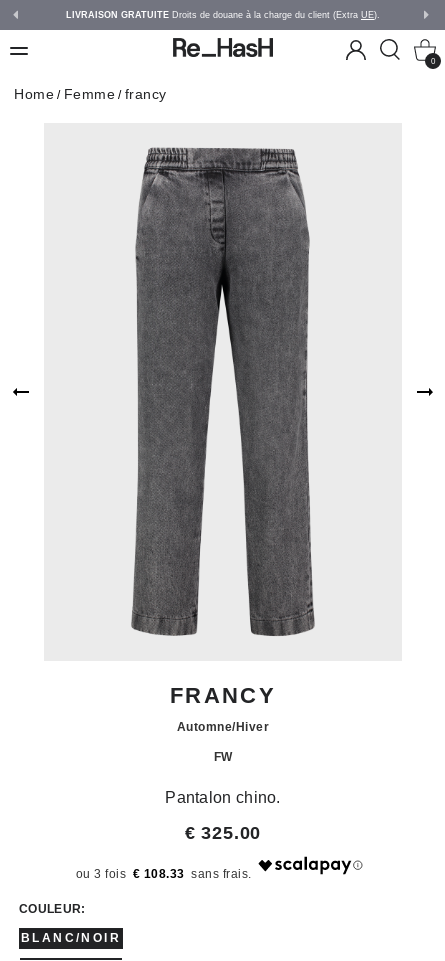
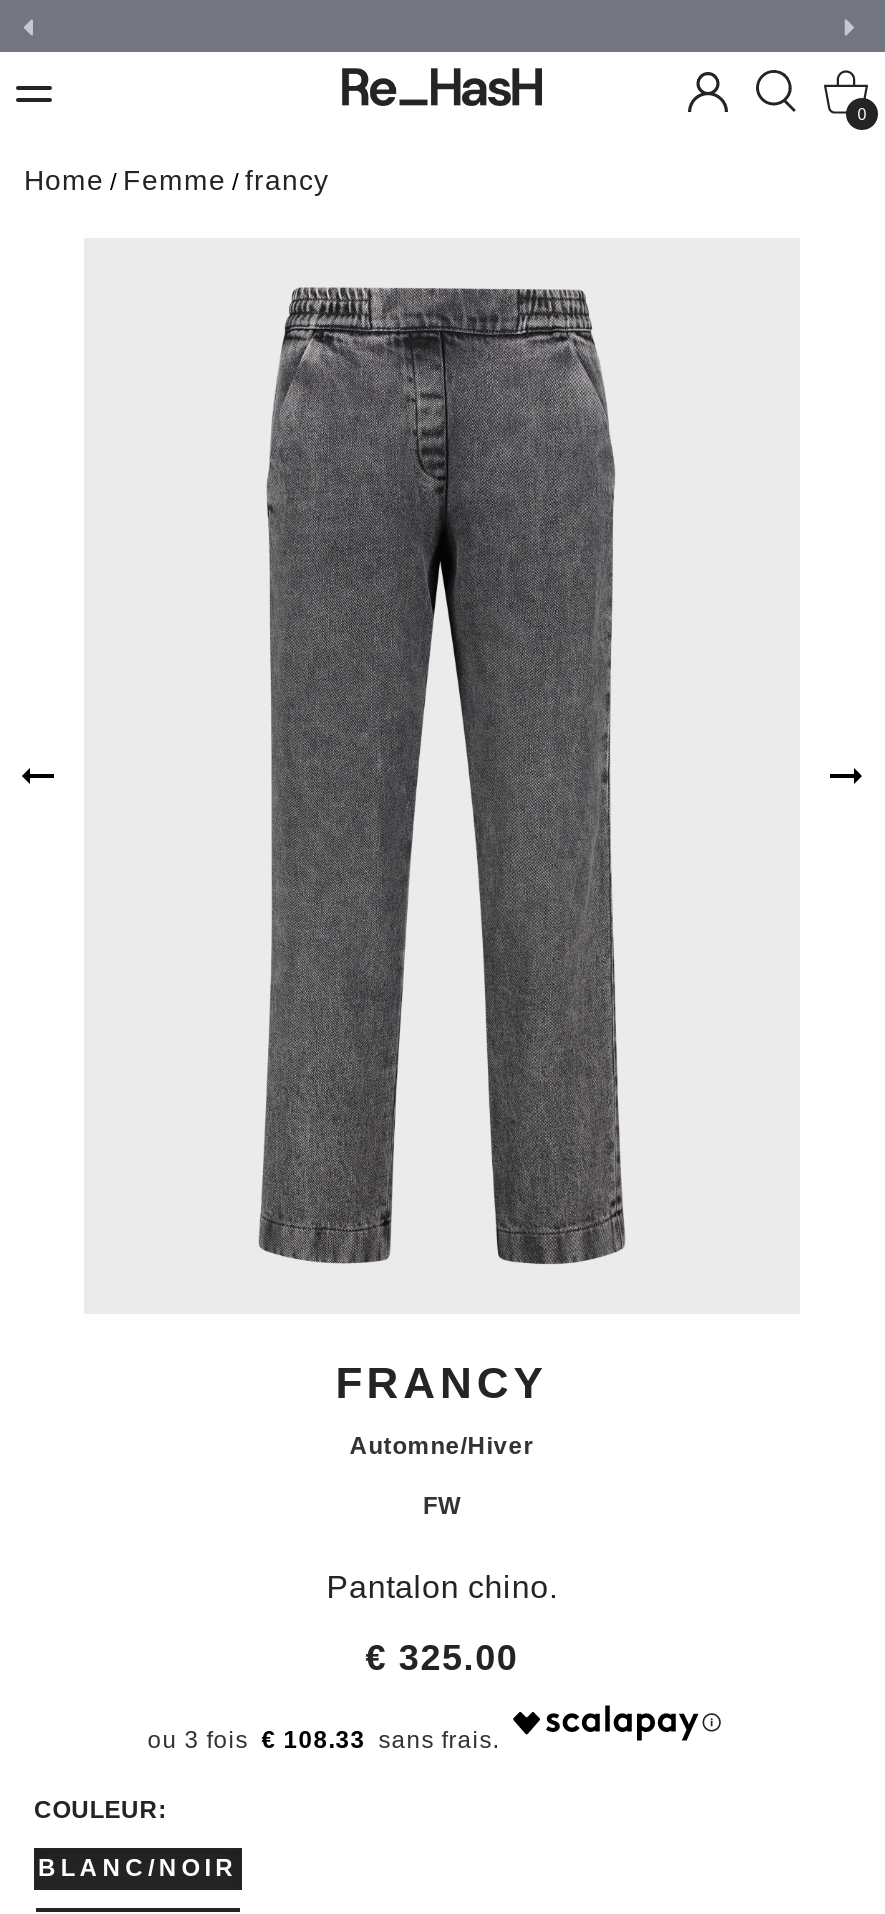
[66,10,380,20] LIVRAISON GRATUITE Droits de douane à la charge du client (Extra UE). -> none

